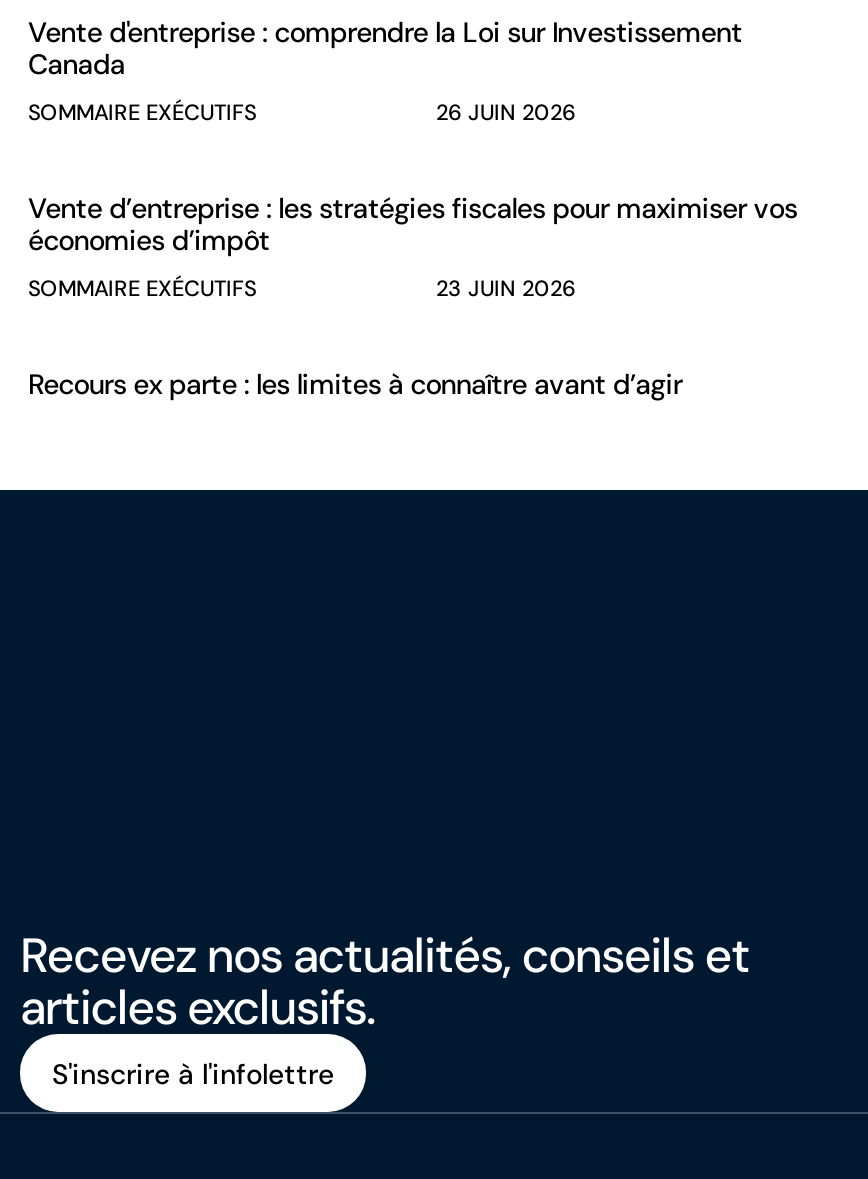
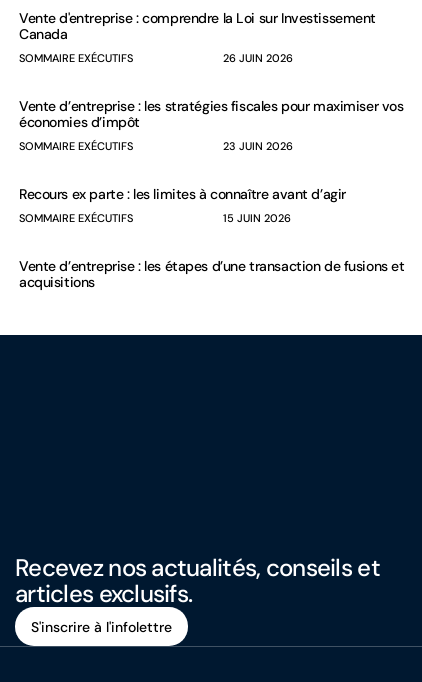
none -> [19,211,404,291] SOMMAIRE EXÉCUTIFS | 15 JUIN 2026 | Vente d’entreprise : les étapes d’une transaction de fusions et | acquisitions

